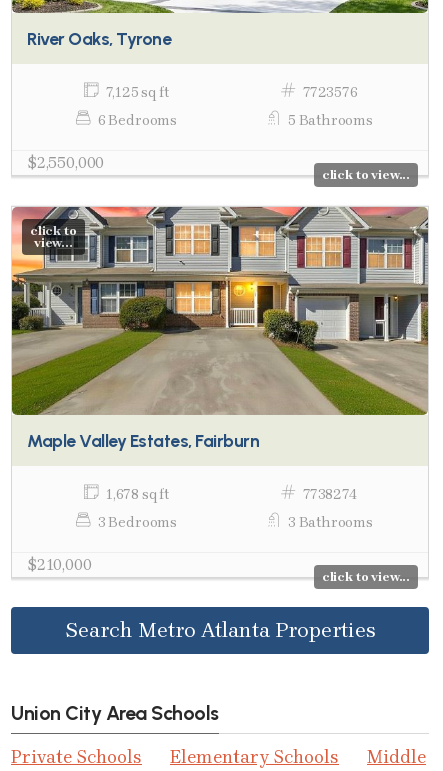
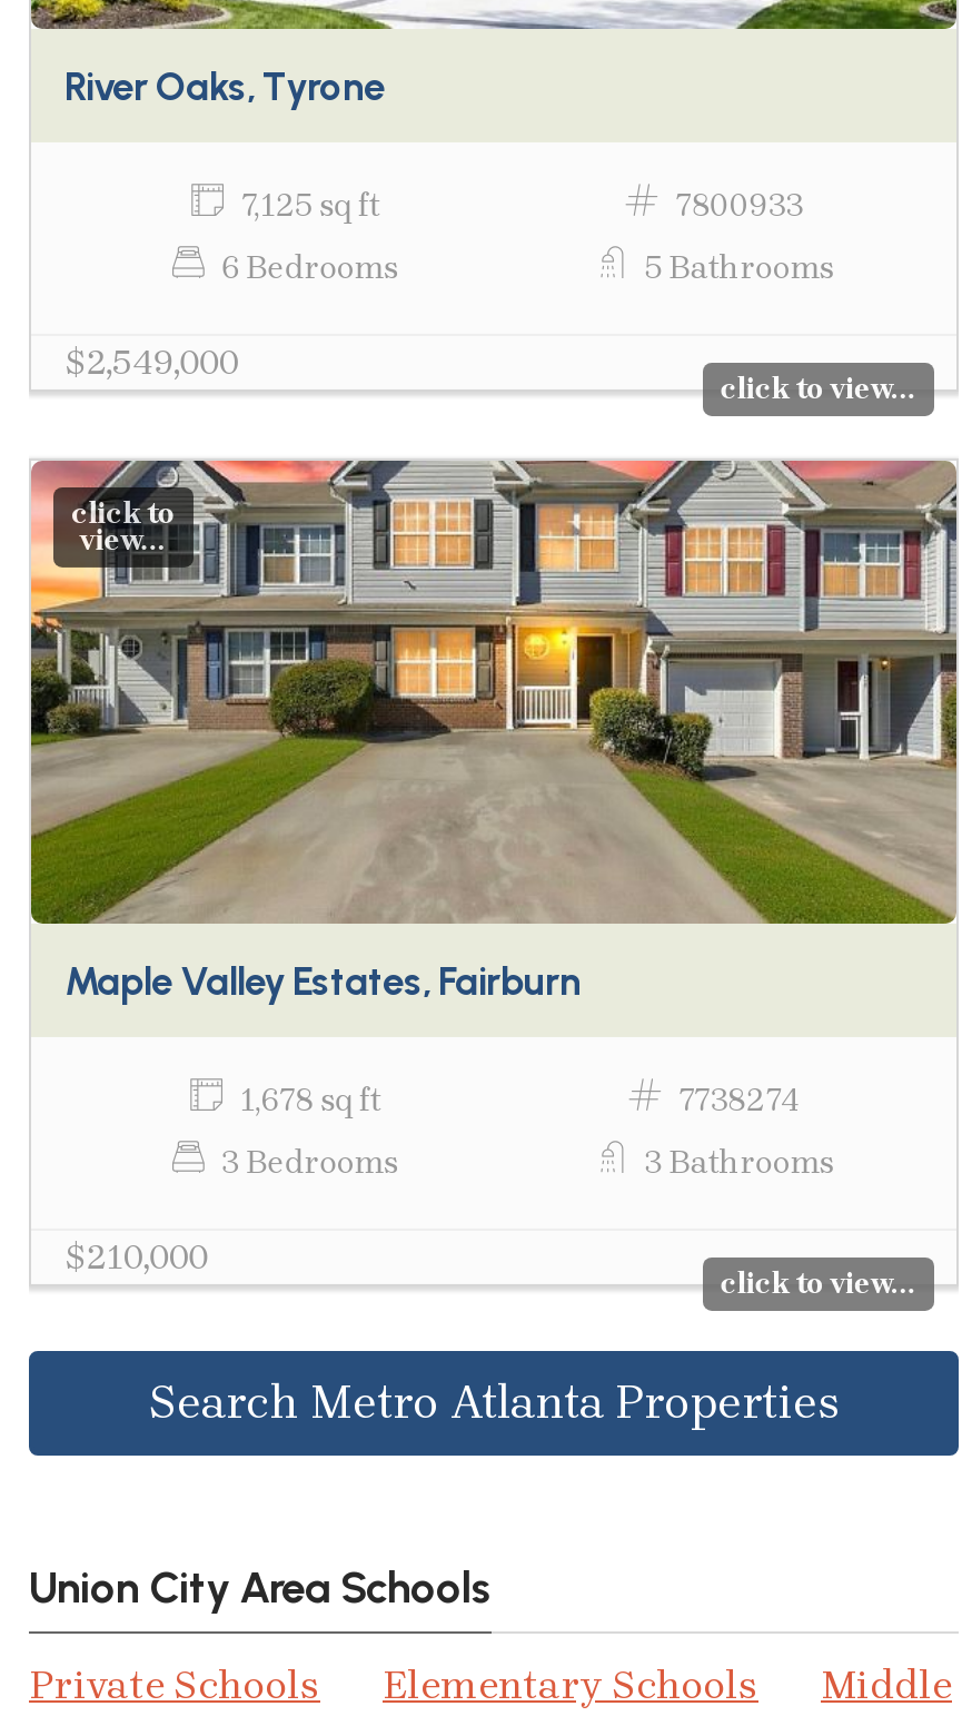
[303,83,358,100] 7723576 -> [675,186,804,224] 7800933
[27,152,104,171] $2,550,000 -> [65,339,239,382] $2,549,000

